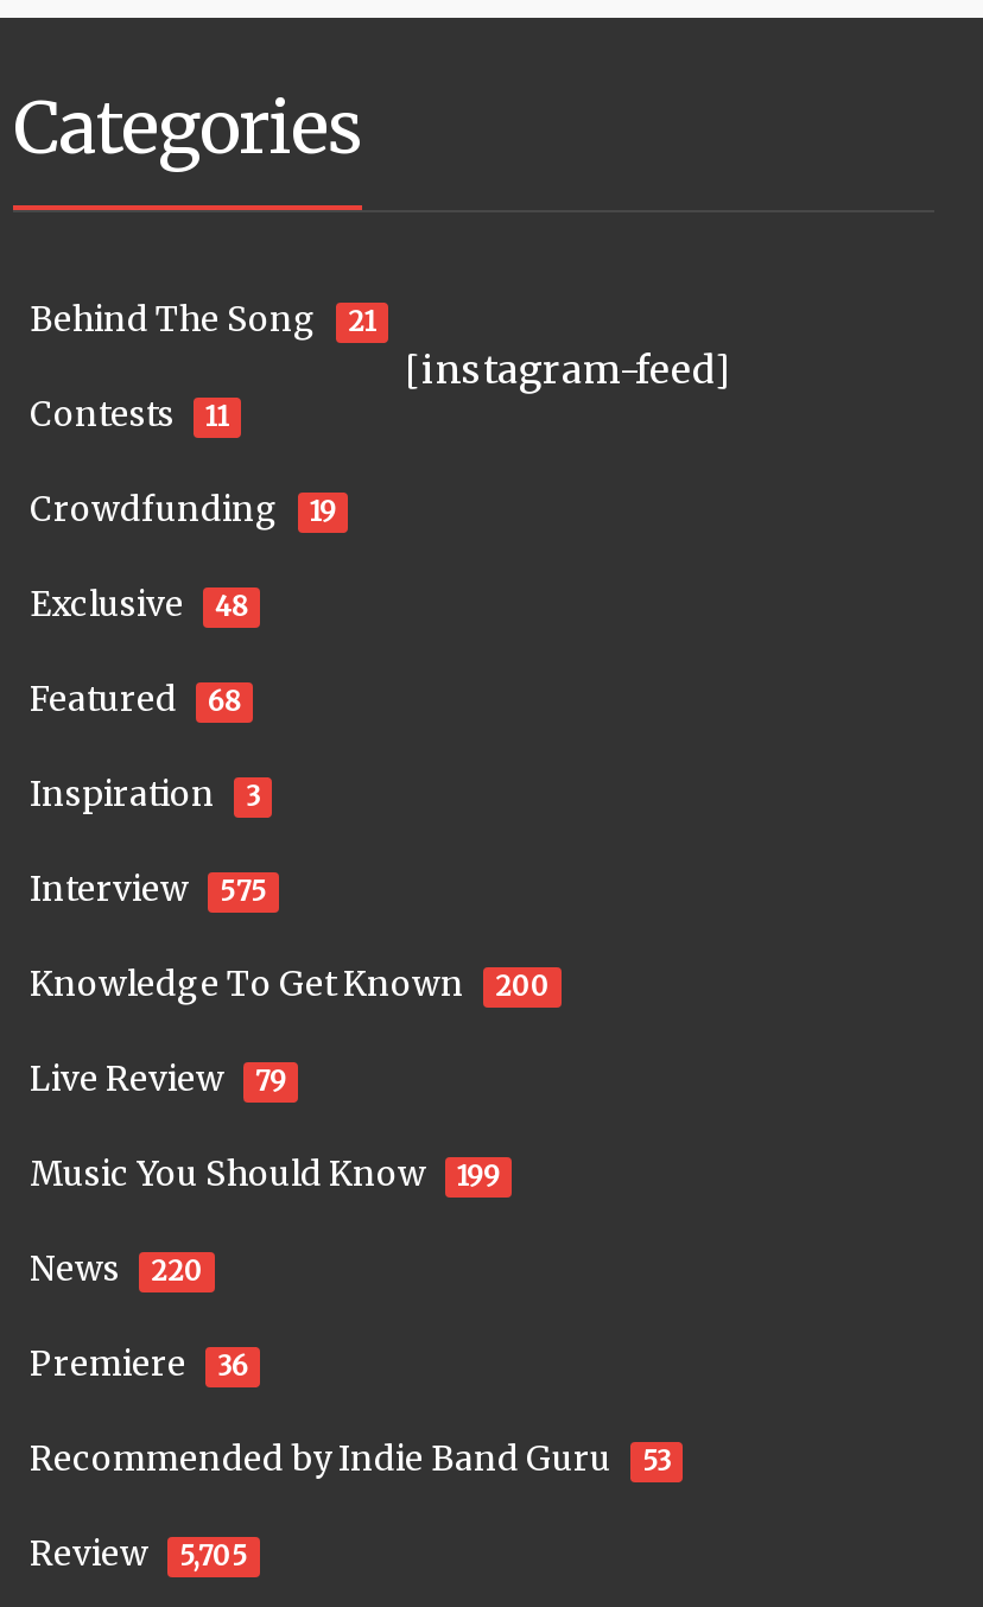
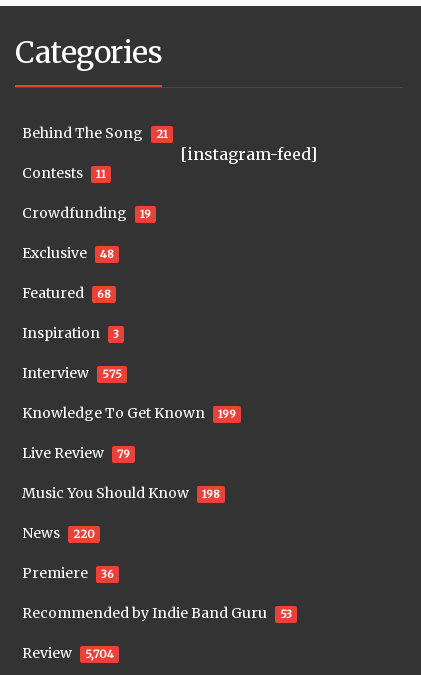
[30,963,550,1005] Knowledge To Get Known 200 -> [22,404,236,422] Knowledge To Get Known 199
[30,1152,500,1195] Music You Should Know 199 -> [22,484,220,502] Music You Should Know 198
[30,1532,248,1575] Review 5,705 -> [22,644,114,662] Review 5,704

